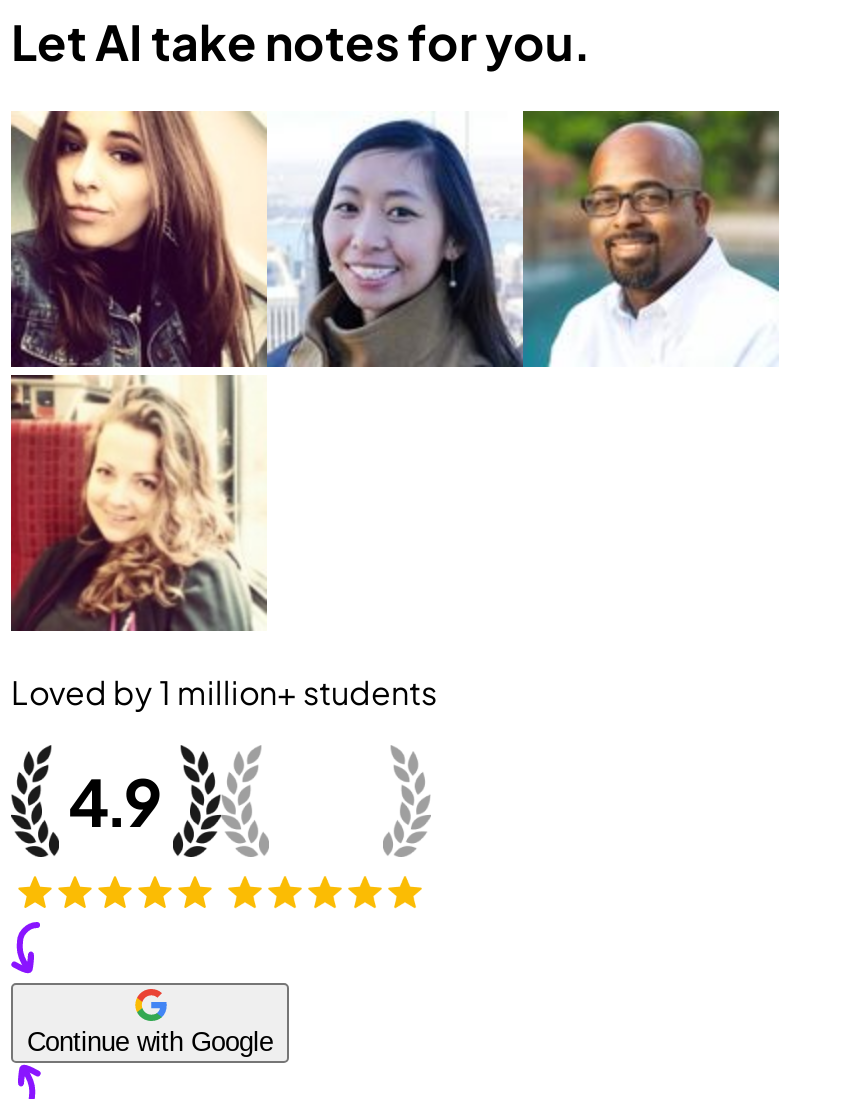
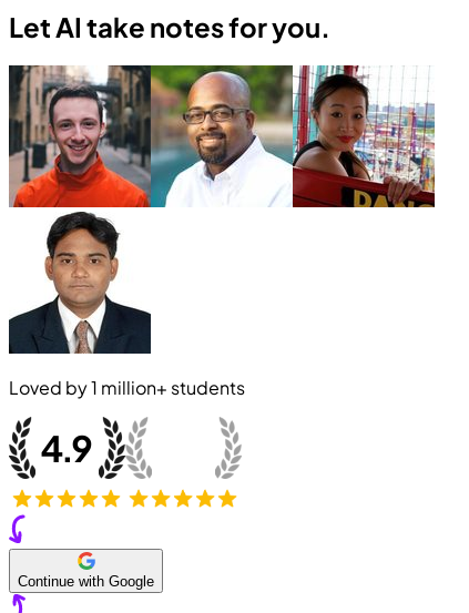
[9,109,781,633] [image] -> [8,64,436,355] [image]

